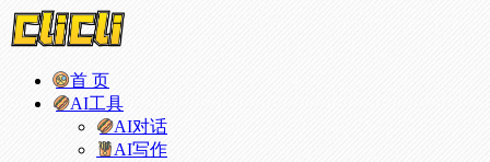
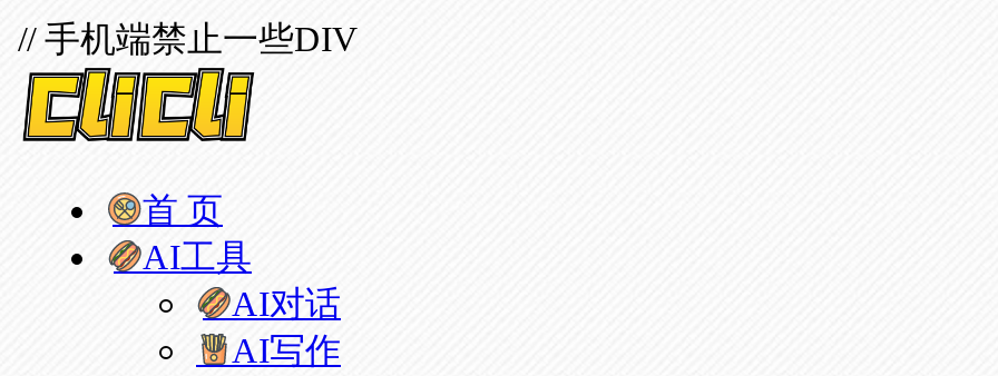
none -> [18,20,359,58] // 手机端禁止一些DIV

